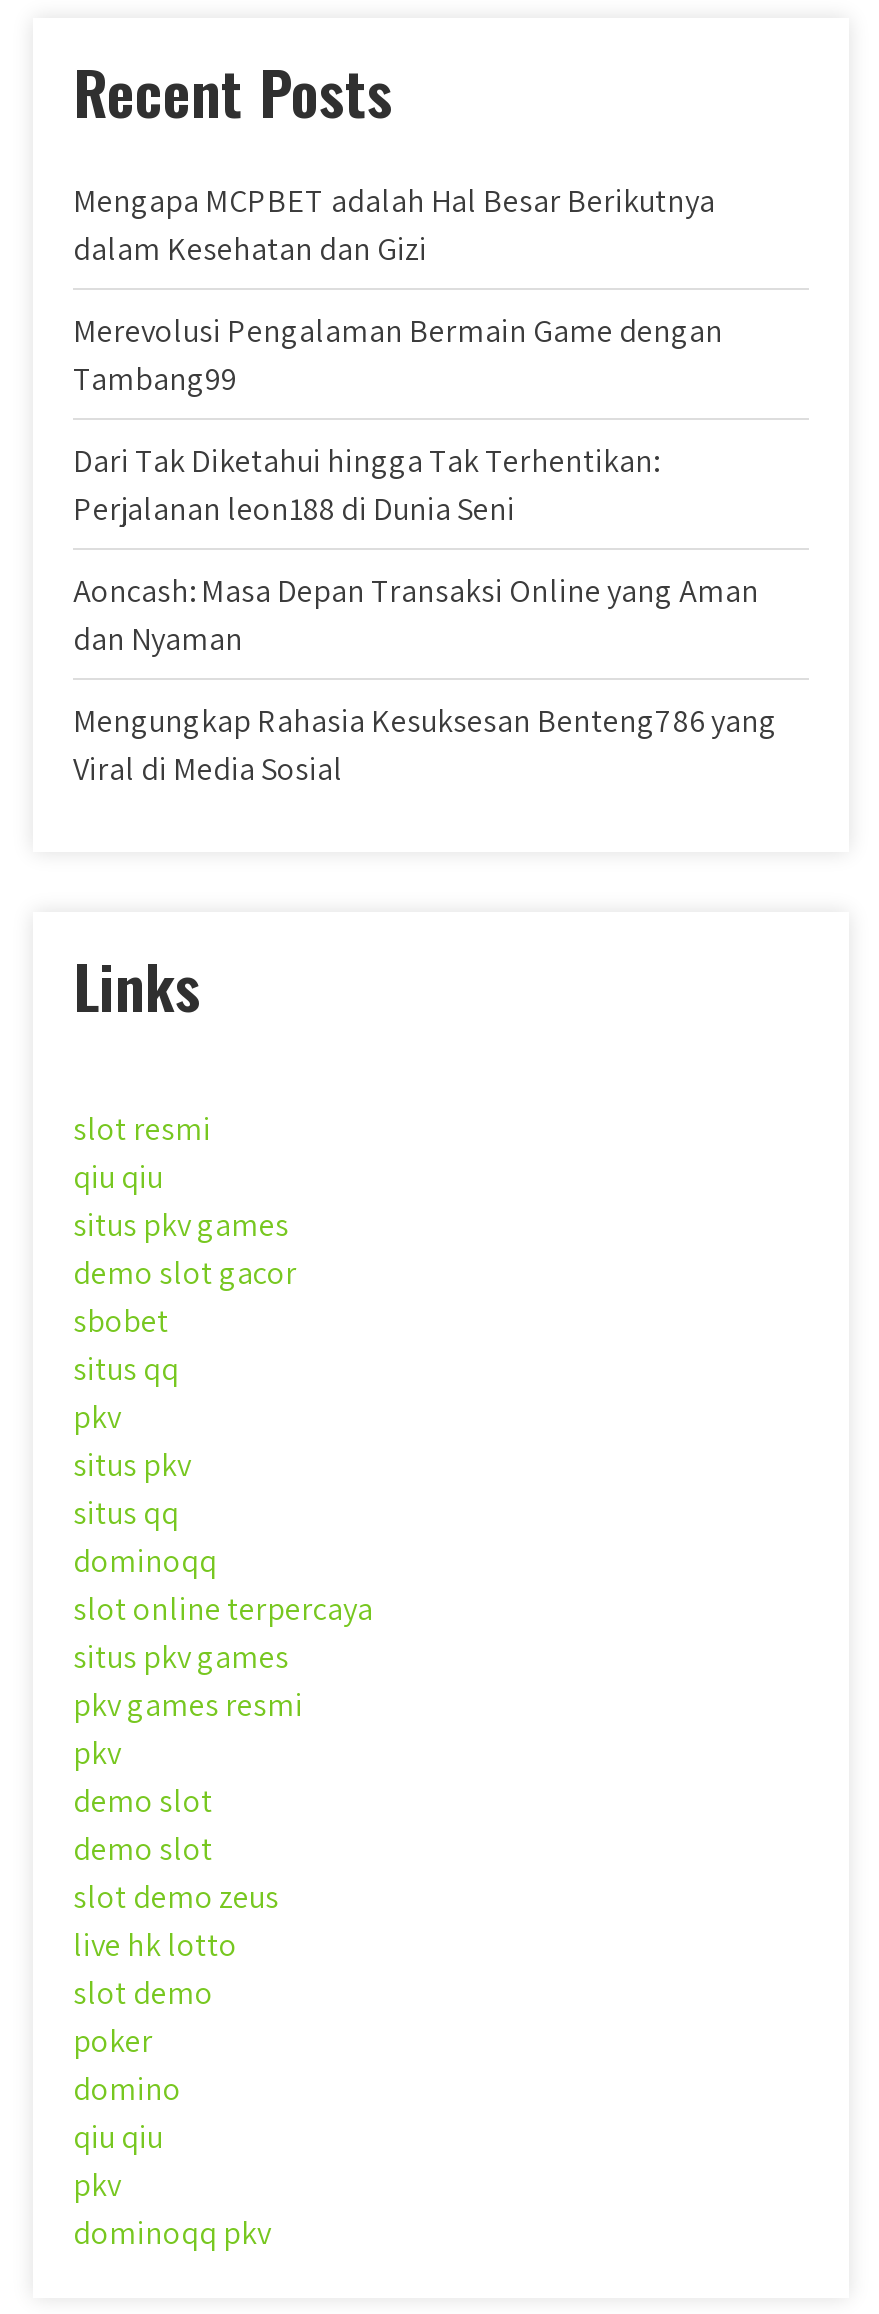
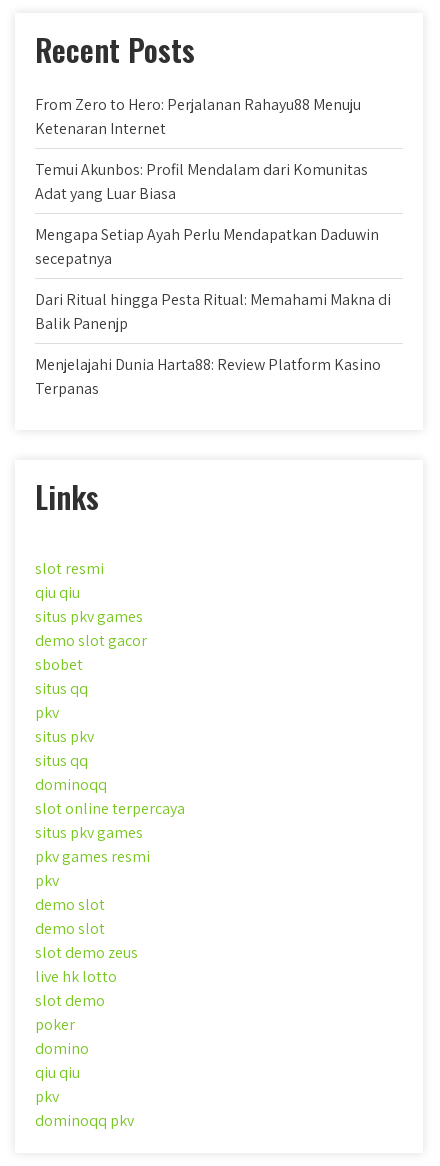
[73,180,715,270] Mengapa MCPBET adalah Hal Besar Berikutnya | dalam Kesehatan dan Gizi -> [35,94,361,139] From Zero to Hero: Perjalanan Rahayu88 Menuju | Ketenaran Internet
[73,310,723,400] Merevolusi Pengalaman Bermain Game dengan | Tambang99 -> [35,159,368,204] Temui Akunbos: Profil Mendalam dari Komunitas | Adat yang Luar Biasa
[73,440,659,530] Dari Tak Diketahui hingga Tak Terhentikan: | Perjalanan leon188 di Dunia Seni -> [35,224,379,269] Mengapa Setiap Ayah Perlu Mendapatkan Daduwin | secepatnya
[73,570,759,660] Aoncash: Masa Depan Transaksi Online yang Aman | dan Nyaman -> [35,289,391,334] Dari Ritual hingga Pesta Ritual: Memahami Makna di | Balik Panenjp
[73,700,777,790] Mengungkap Rahasia Kesuksesan Benteng786 yang | Viral di Media Sosial -> [35,354,381,399] Menjelajahi Dunia Harta88: Review Platform Kasino | Terpanas

